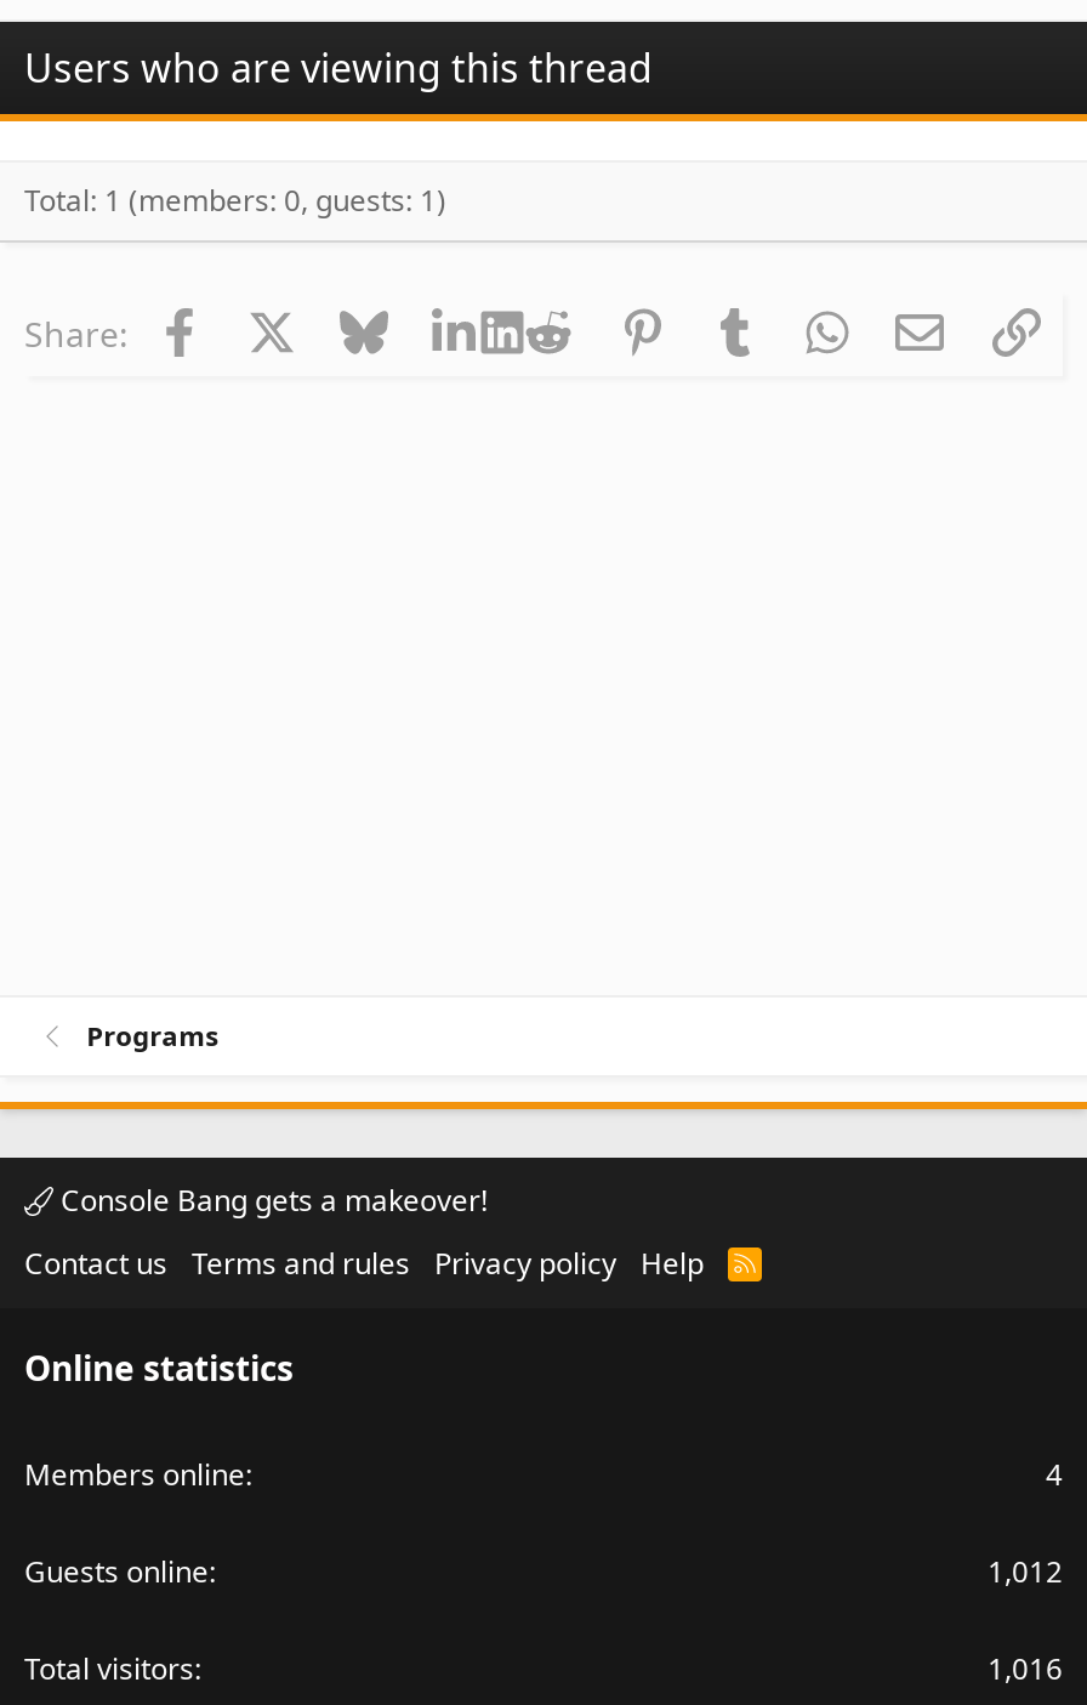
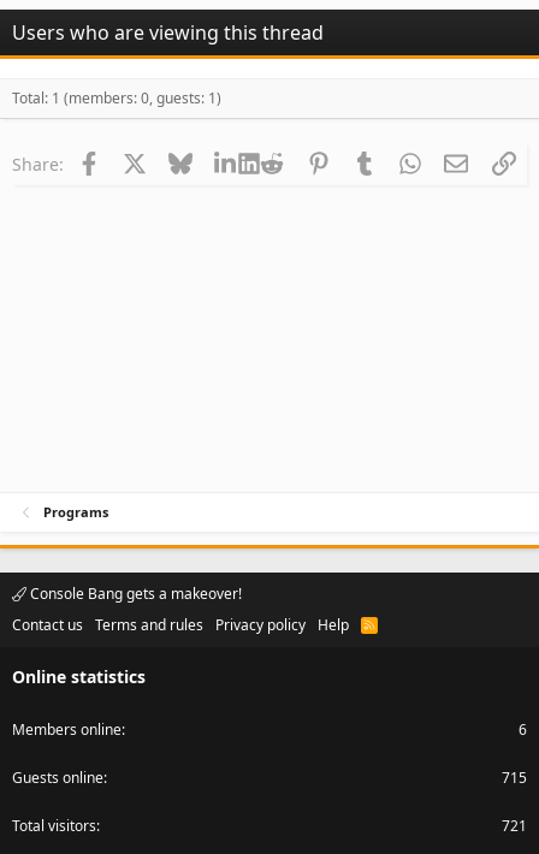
[1046,1454,1063,1495] 4 -> [519,719,527,740] 6
[988,1551,1063,1592] 1,012 -> [502,768,527,788] 715
[988,1648,1063,1689] 1,016 -> [502,816,527,836] 721

